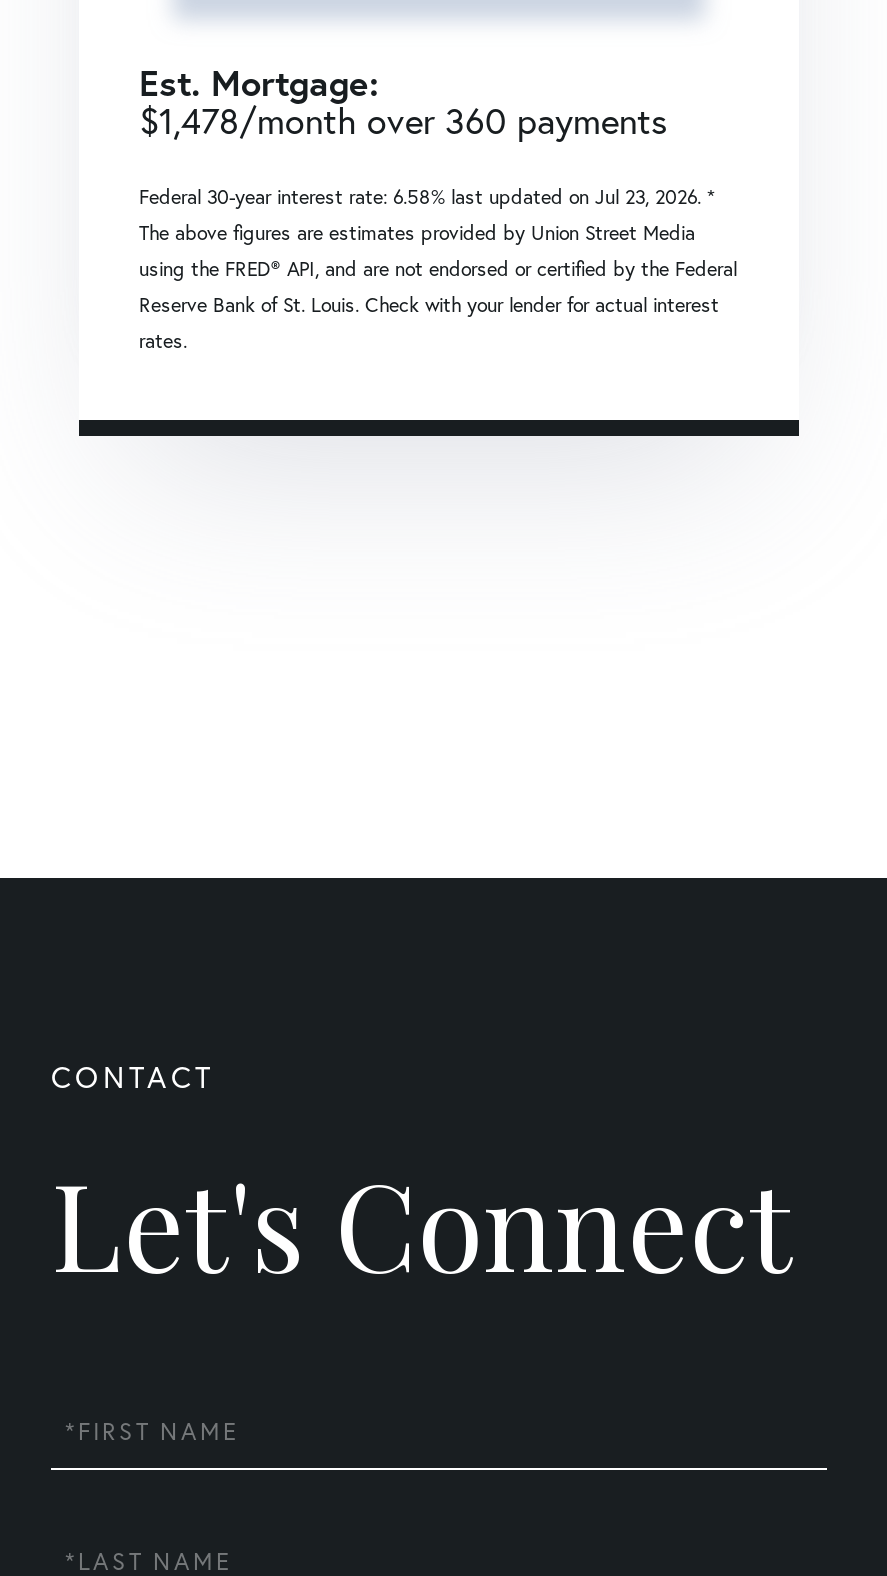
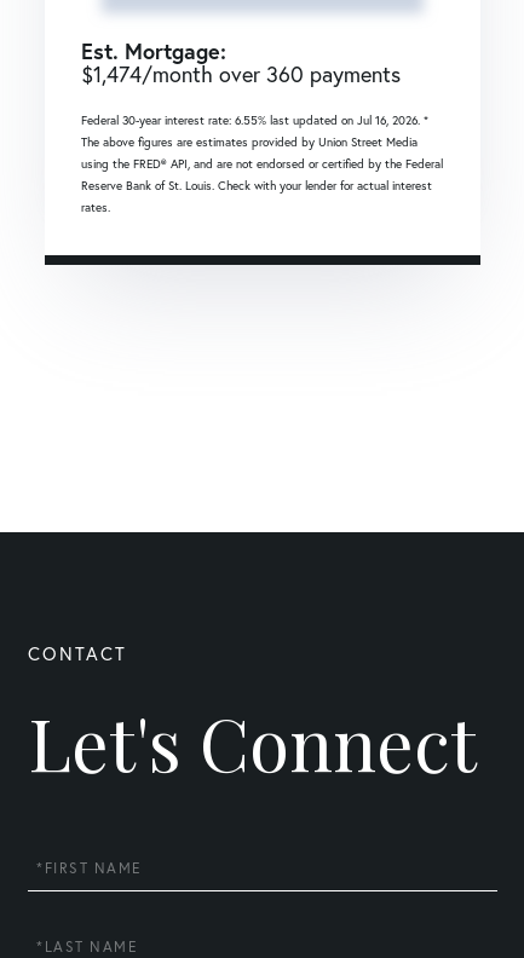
[139,98,667,144] $1,478/month over 360 payments -> [81,59,401,88] $1,474/month over 360 payments
[139,184,715,210] Federal 30-year interest rate: 6.58% last updated on Jul 23, 2026. * -> [81,112,428,128] Federal 30-year interest rate: 6.55% last updated on Jul 16, 2026. *

